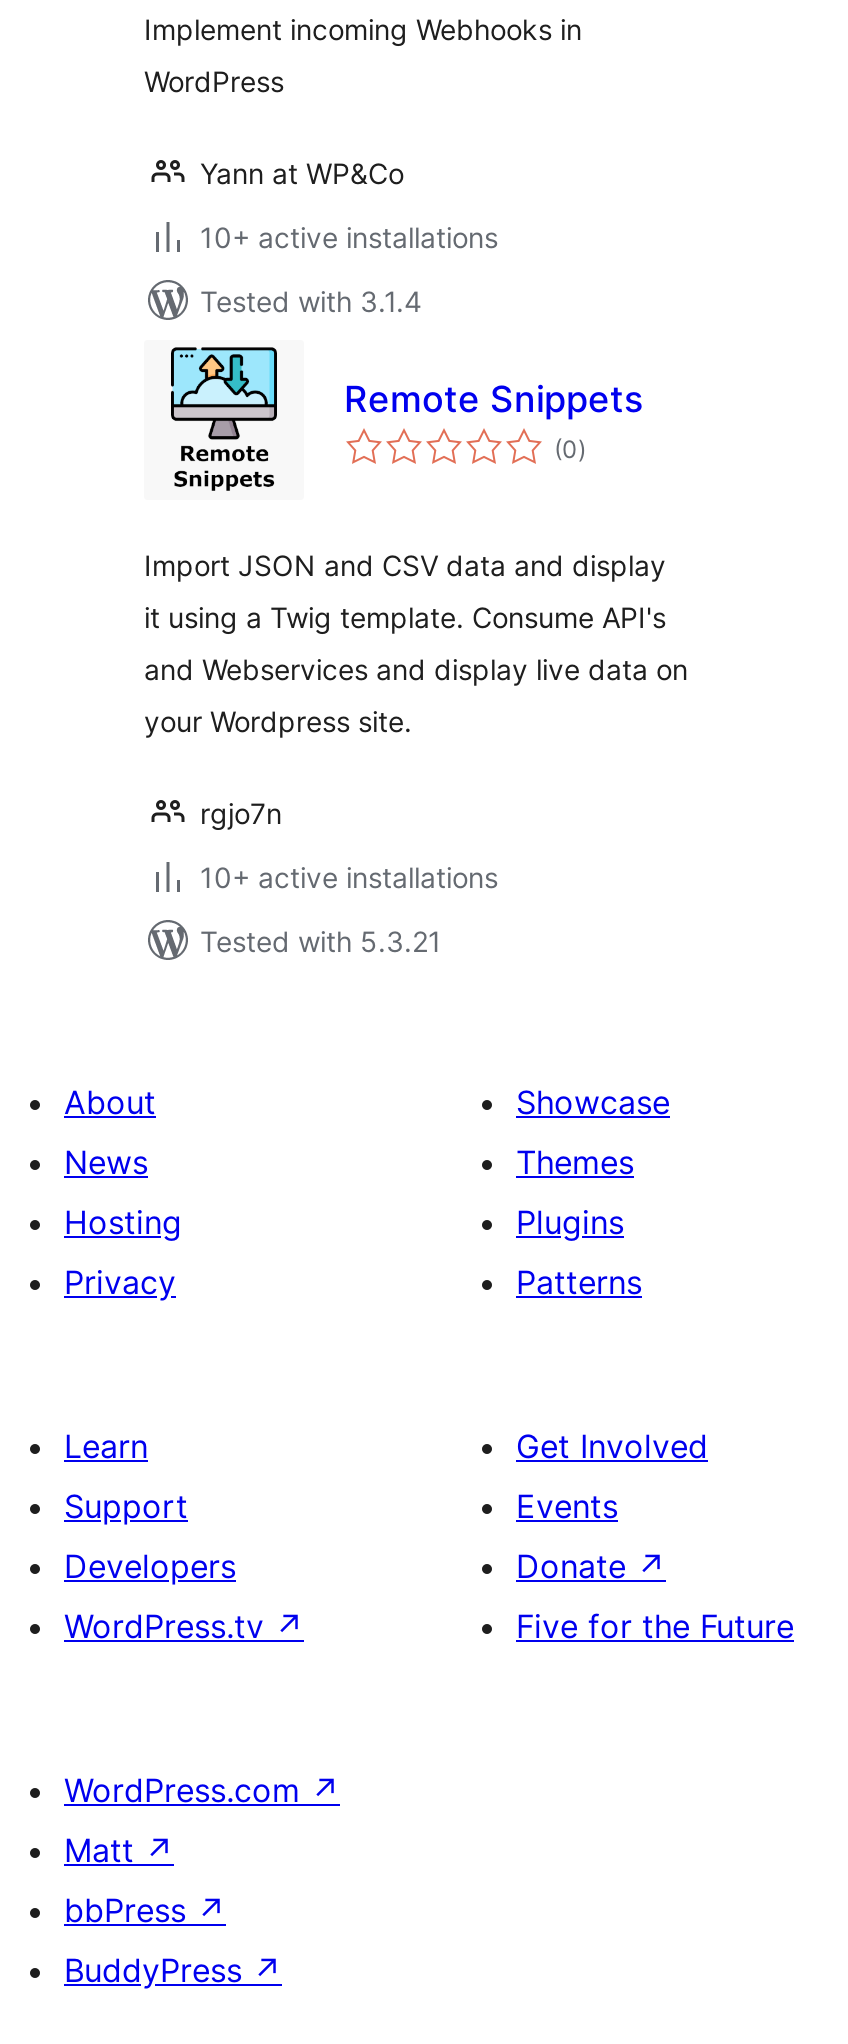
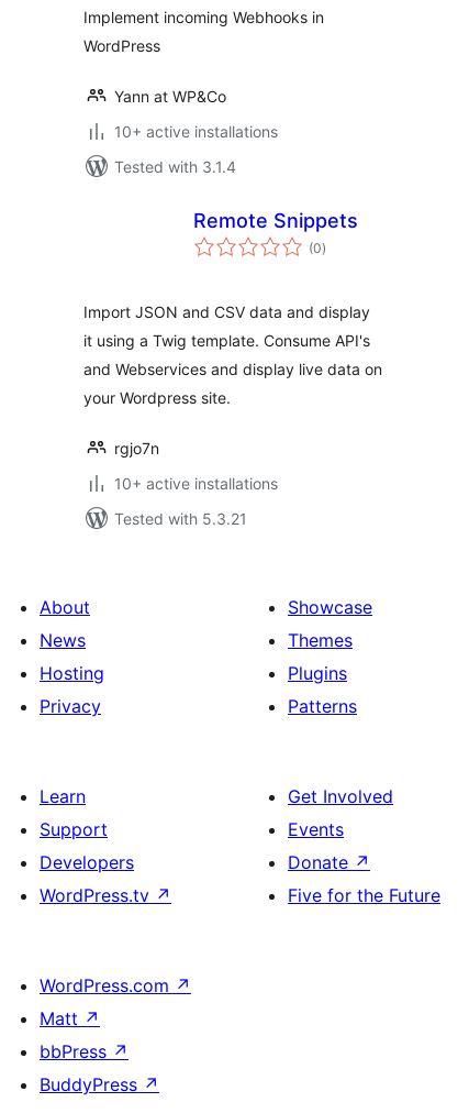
[168,344,280,494] [image] -> none

